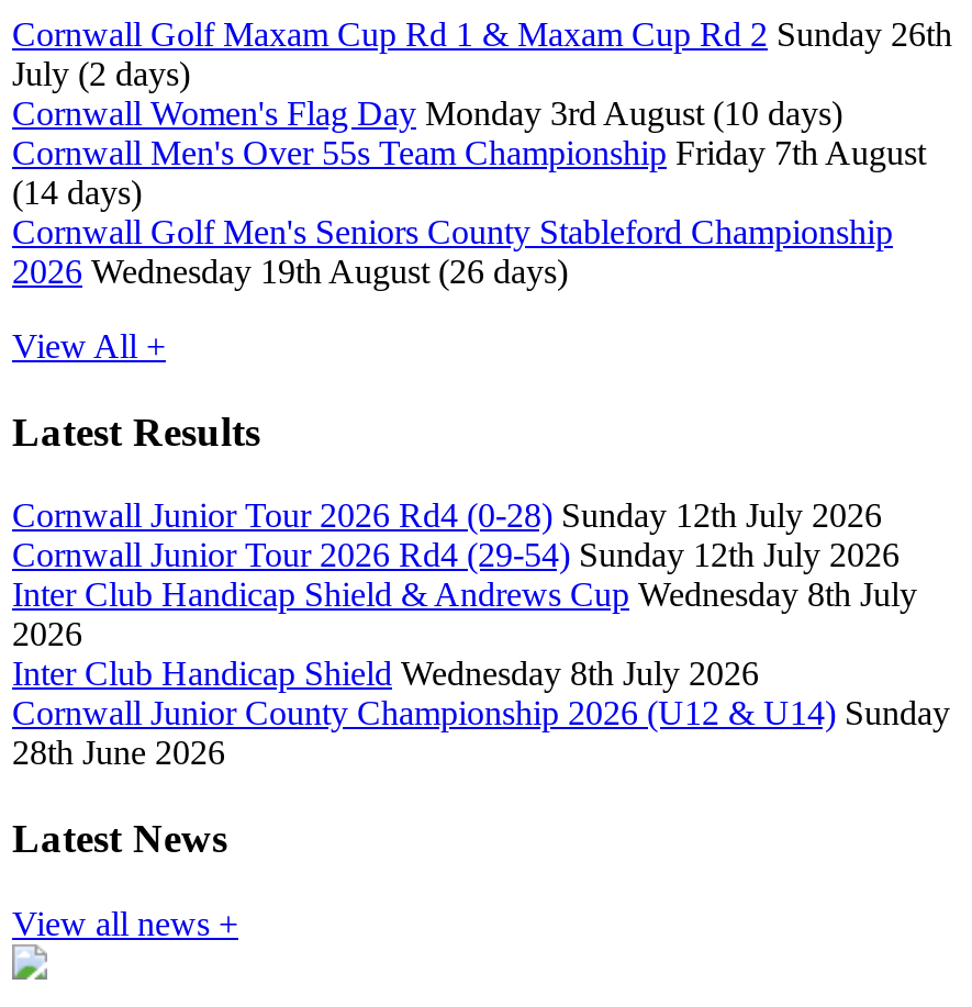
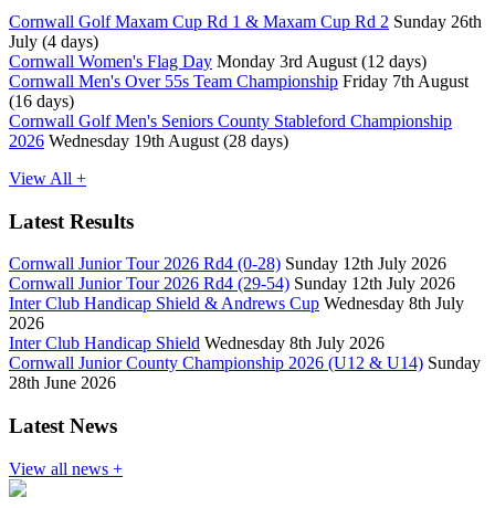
[12,54,190,92] July (2 days) -> [9,32,98,51] July (4 days)
[12,94,842,131] Cornwall Women's Flag Day Monday 3rd August (10 days) -> [9,52,426,70] Cornwall Women's Flag Day Monday 3rd August (12 days)
[12,173,142,210] (14 days) -> [9,91,74,110] (16 days)
[12,252,568,289] 2026 Wednesday 19th August (26 days) -> [9,131,288,150] 2026 Wednesday 19th August (28 days)

